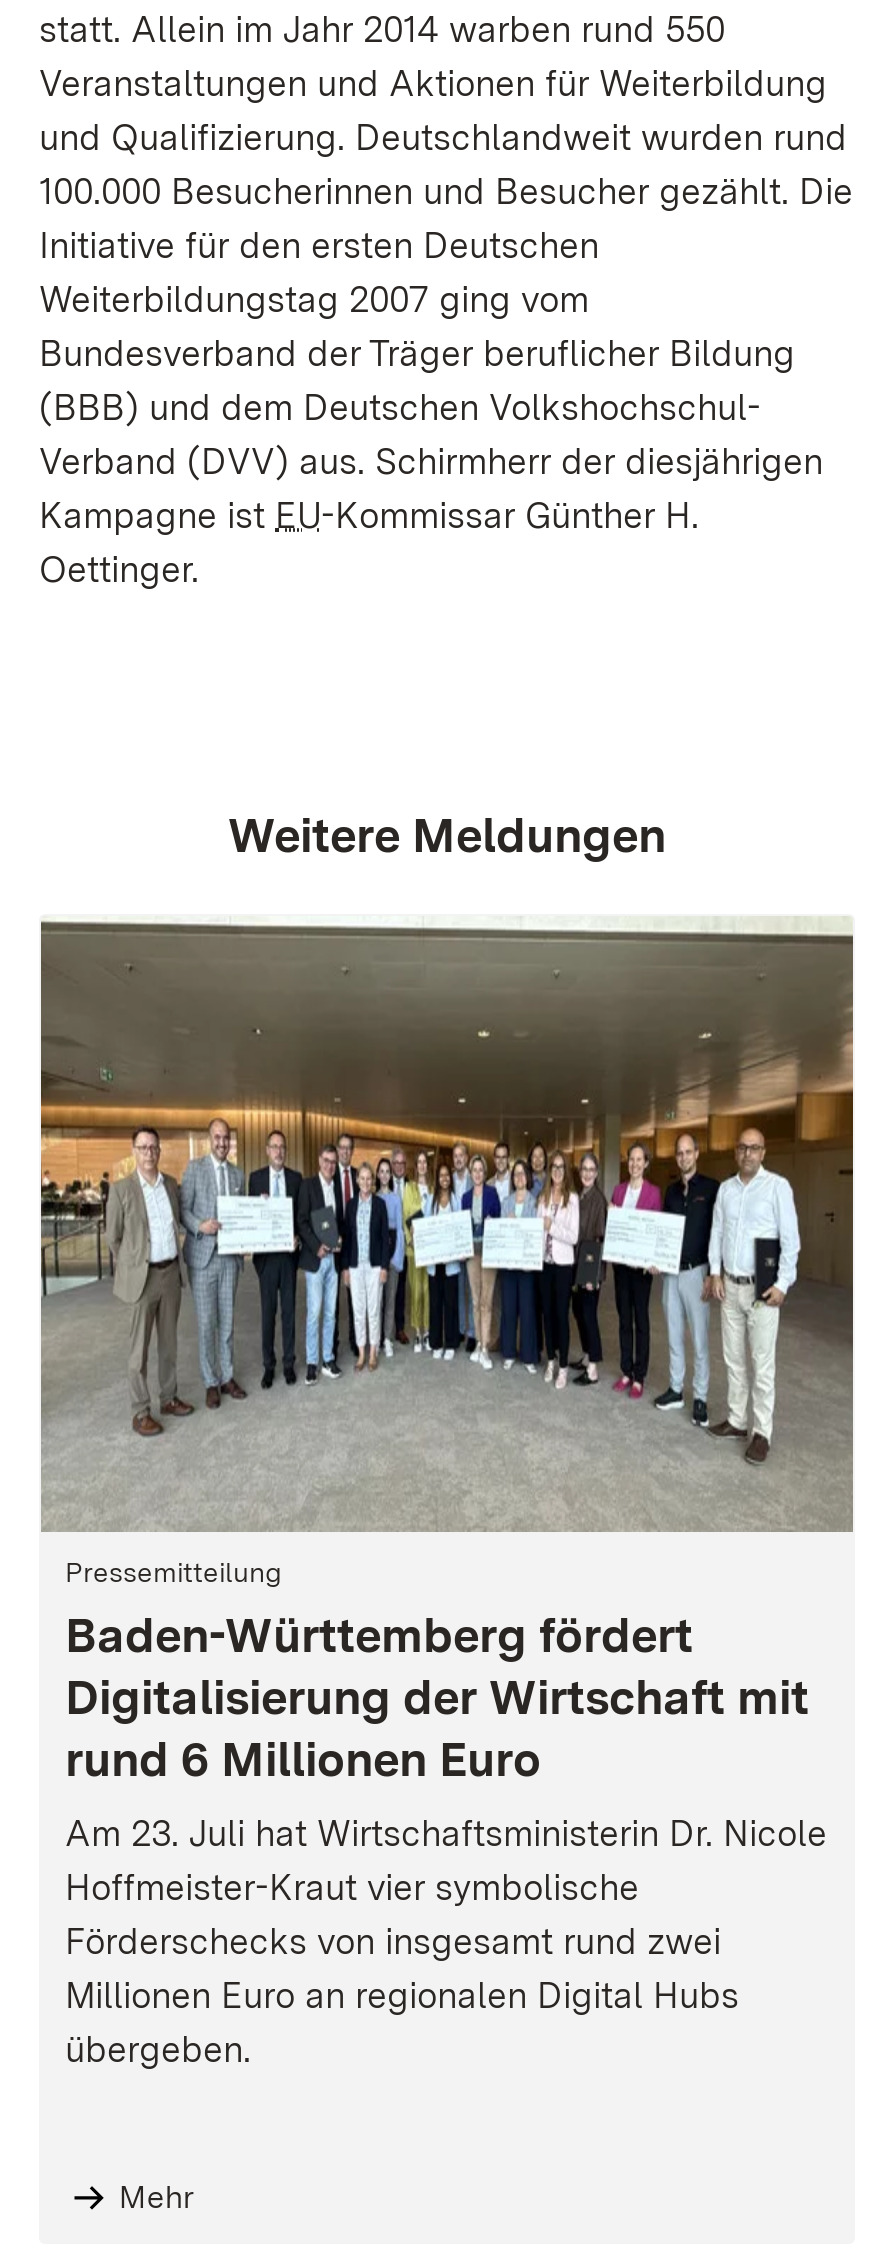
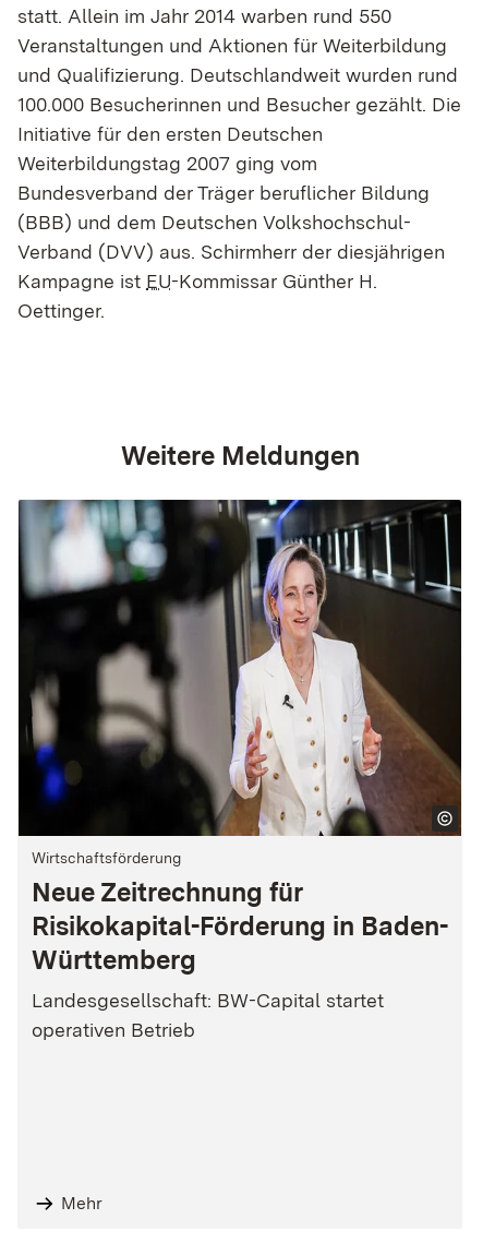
[39,916,855,2070] [image] | Pressemitteilung | Baden-Württemberg fördert | Digitalisierung der Wirtschaft mit | rund 6 Millionen Euro | Am 23. Juli hat Wirtschaftsministerin Dr. Nicole | Hoffmeister-Kraut vier symbolische | Förderschecks von insgesamt rund zwei | Millionen Euro an regionalen Digital Hubs | übergeben. -> [17,499,462,1041] [image] | Wirtschaftsförderung | Neue Zeitrechnung für | Risikokapital-Förderung in Baden- | Württemberg | Landesgesellschaft: BW-Capital startet | operativen Betrieb

